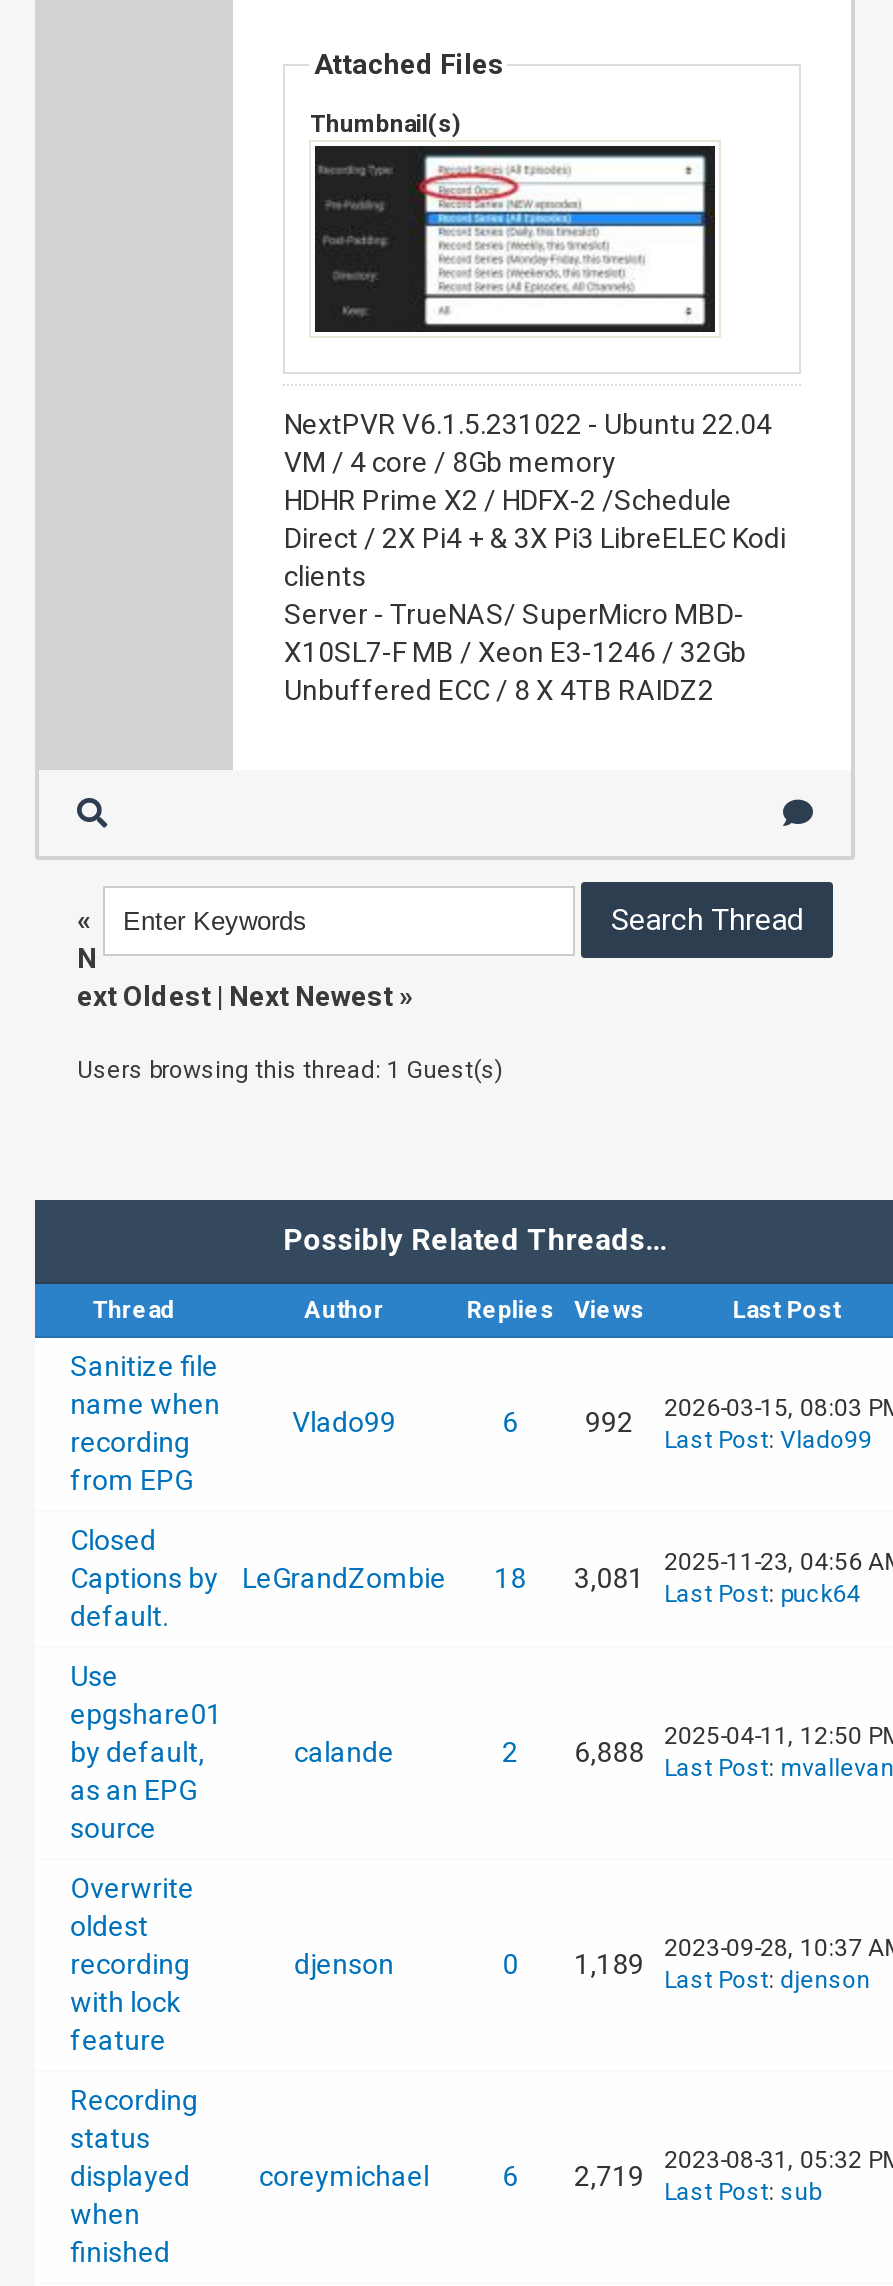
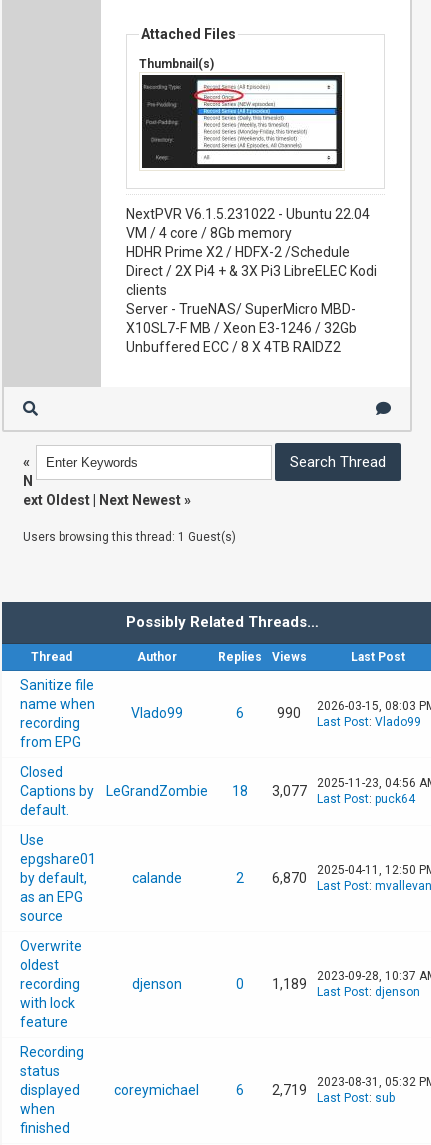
[585,1406,633,1438] 992 -> [277,705,301,721] 990
[574,1562,644,1594] 3,081 -> [272,783,307,799] 3,077
[574,1736,644,1768] 6,888 -> [272,870,307,886] 6,870

